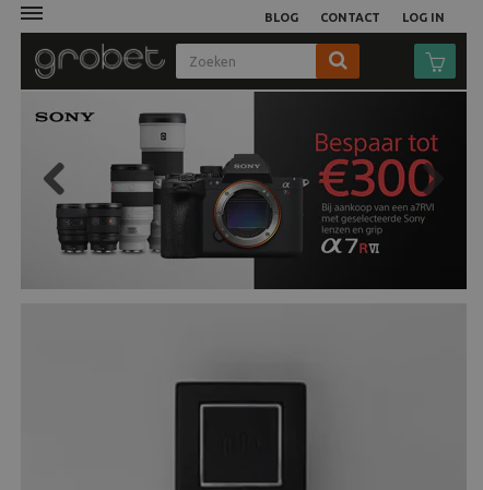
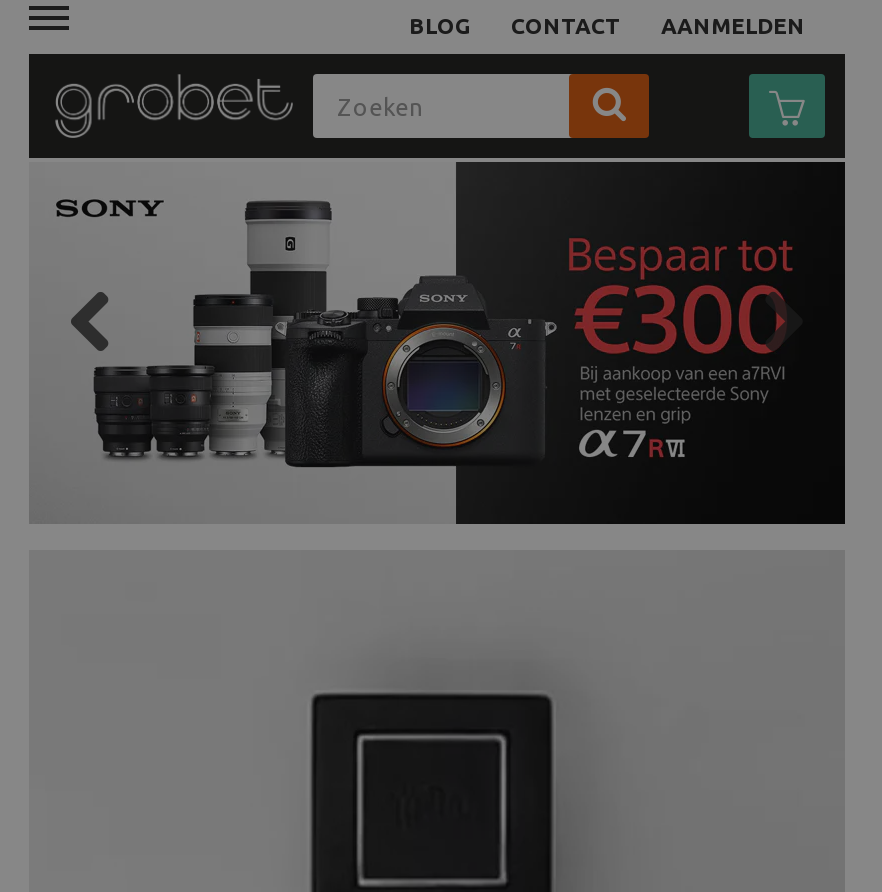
[402,11,445,24] LOG IN -> [661,14,805,38] AANMELDEN

